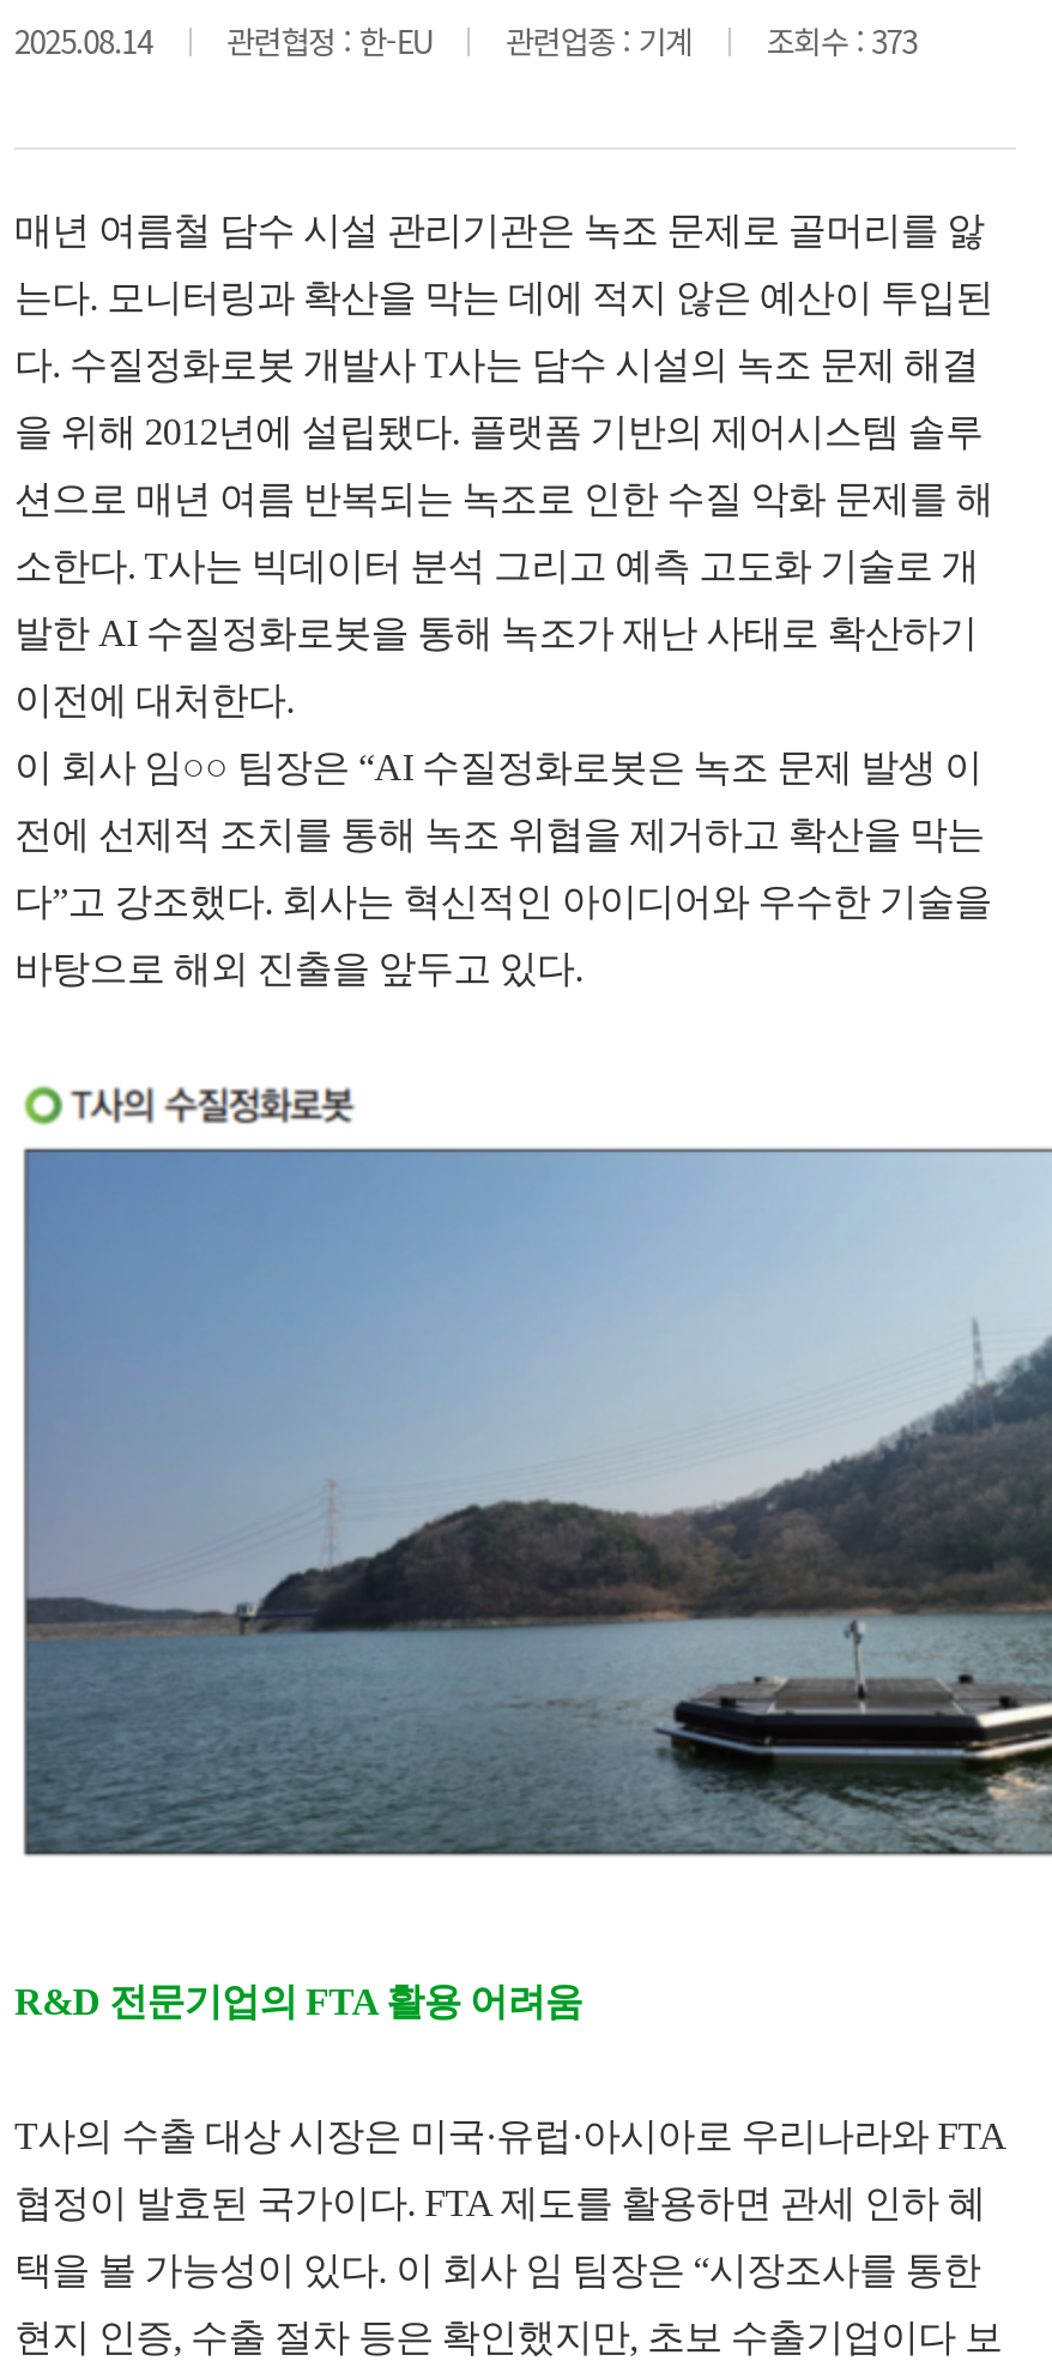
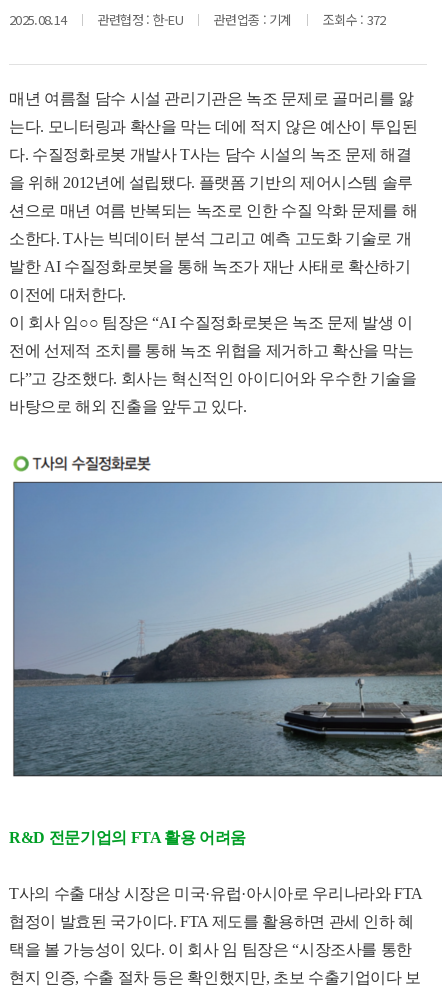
[14,18,917,64] 2025.08.14 관련협정 : 한-EU 관련업종 : 기계 조회수 : 373 -> [9,10,386,29] 2025.08.14 관련협정 : 한-EU 관련업종 : 기계 조회수 : 372

